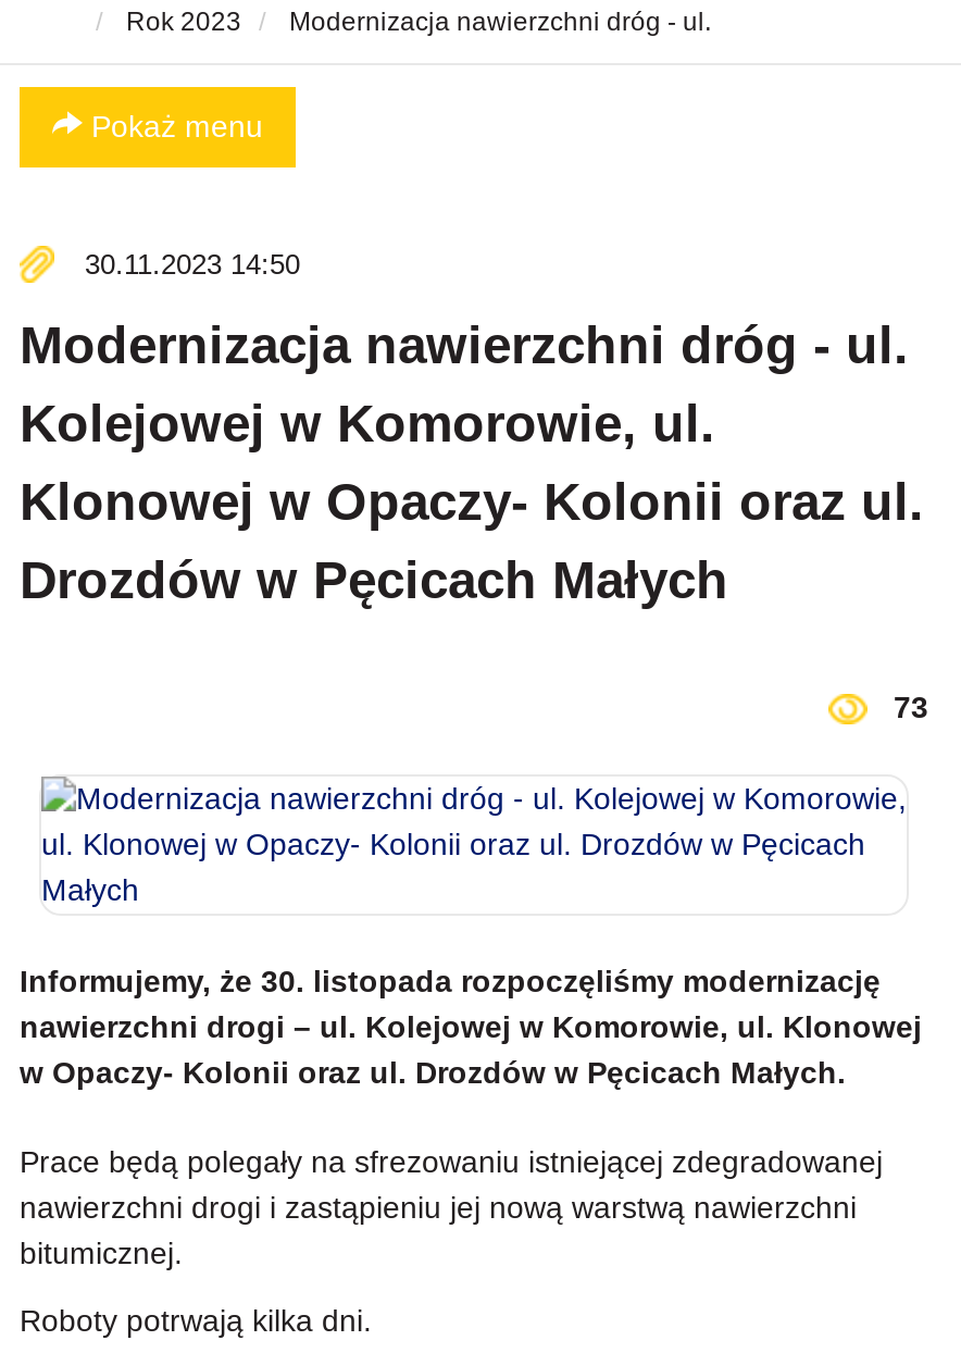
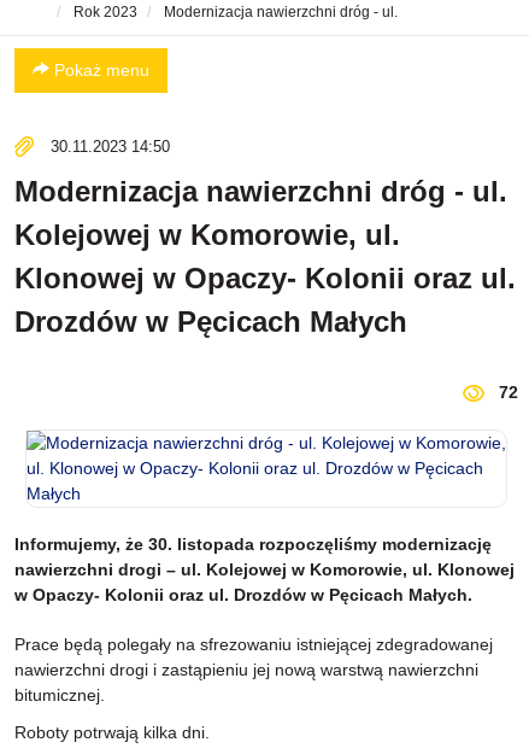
[894,690,928,724] 73 -> [499,382,518,402] 72

